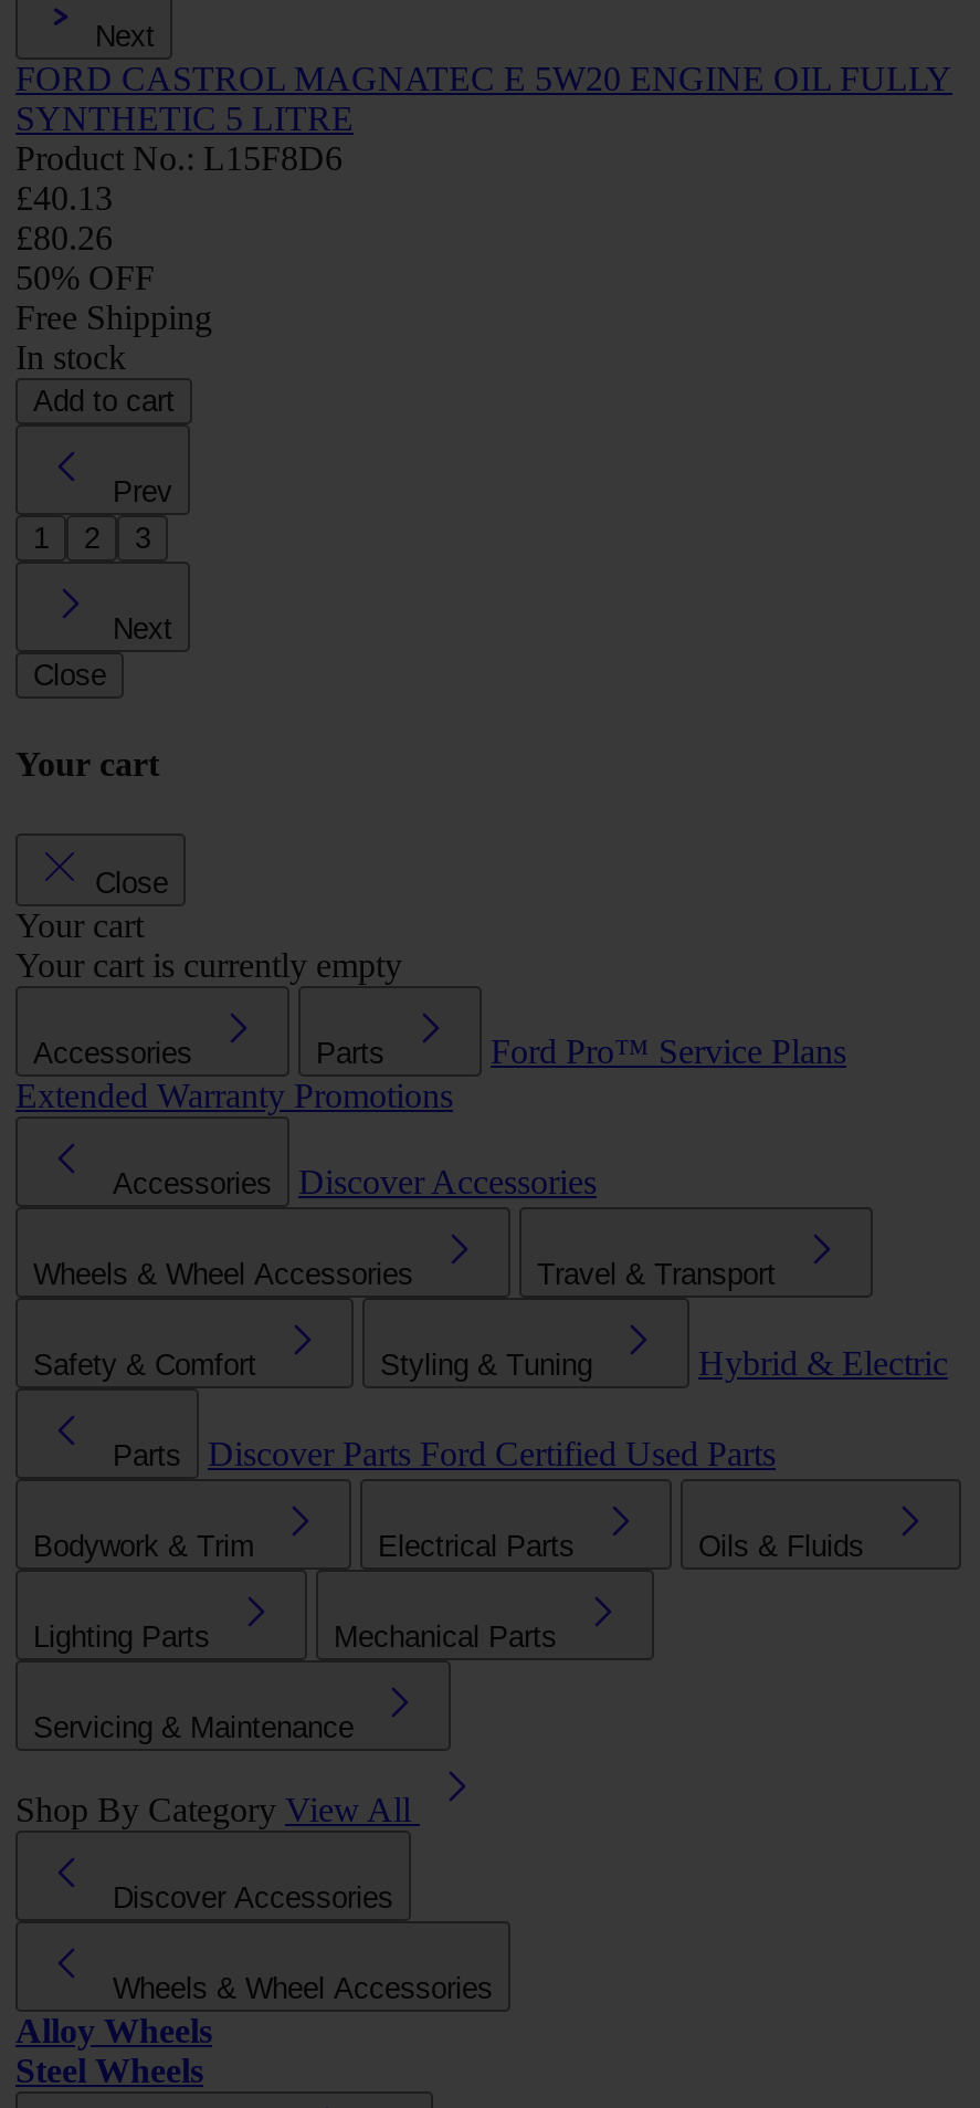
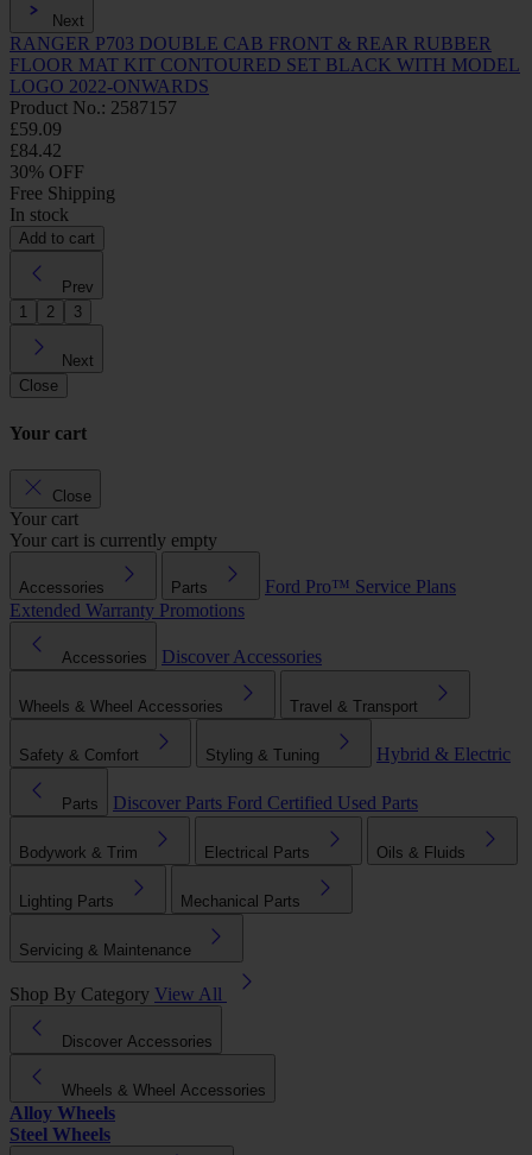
[15,60,952,297] FORD CASTROL MAGNATEC E 5W20 ENGINE OIL FULLY | SYNTHETIC 5 LITRE | Product No.: L15F8D6 | £40.13 | £80.26 | 50% OFF -> [9,33,520,181] RANGER P703 DOUBLE CAB FRONT & REAR RUBBER | FLOOR MAT KIT CONTOURED SET BLACK WITH MODEL | LOGO 2022-ONWARDS | Product No.: 2587157 | £59.09 | £84.42 | 30% OFF

